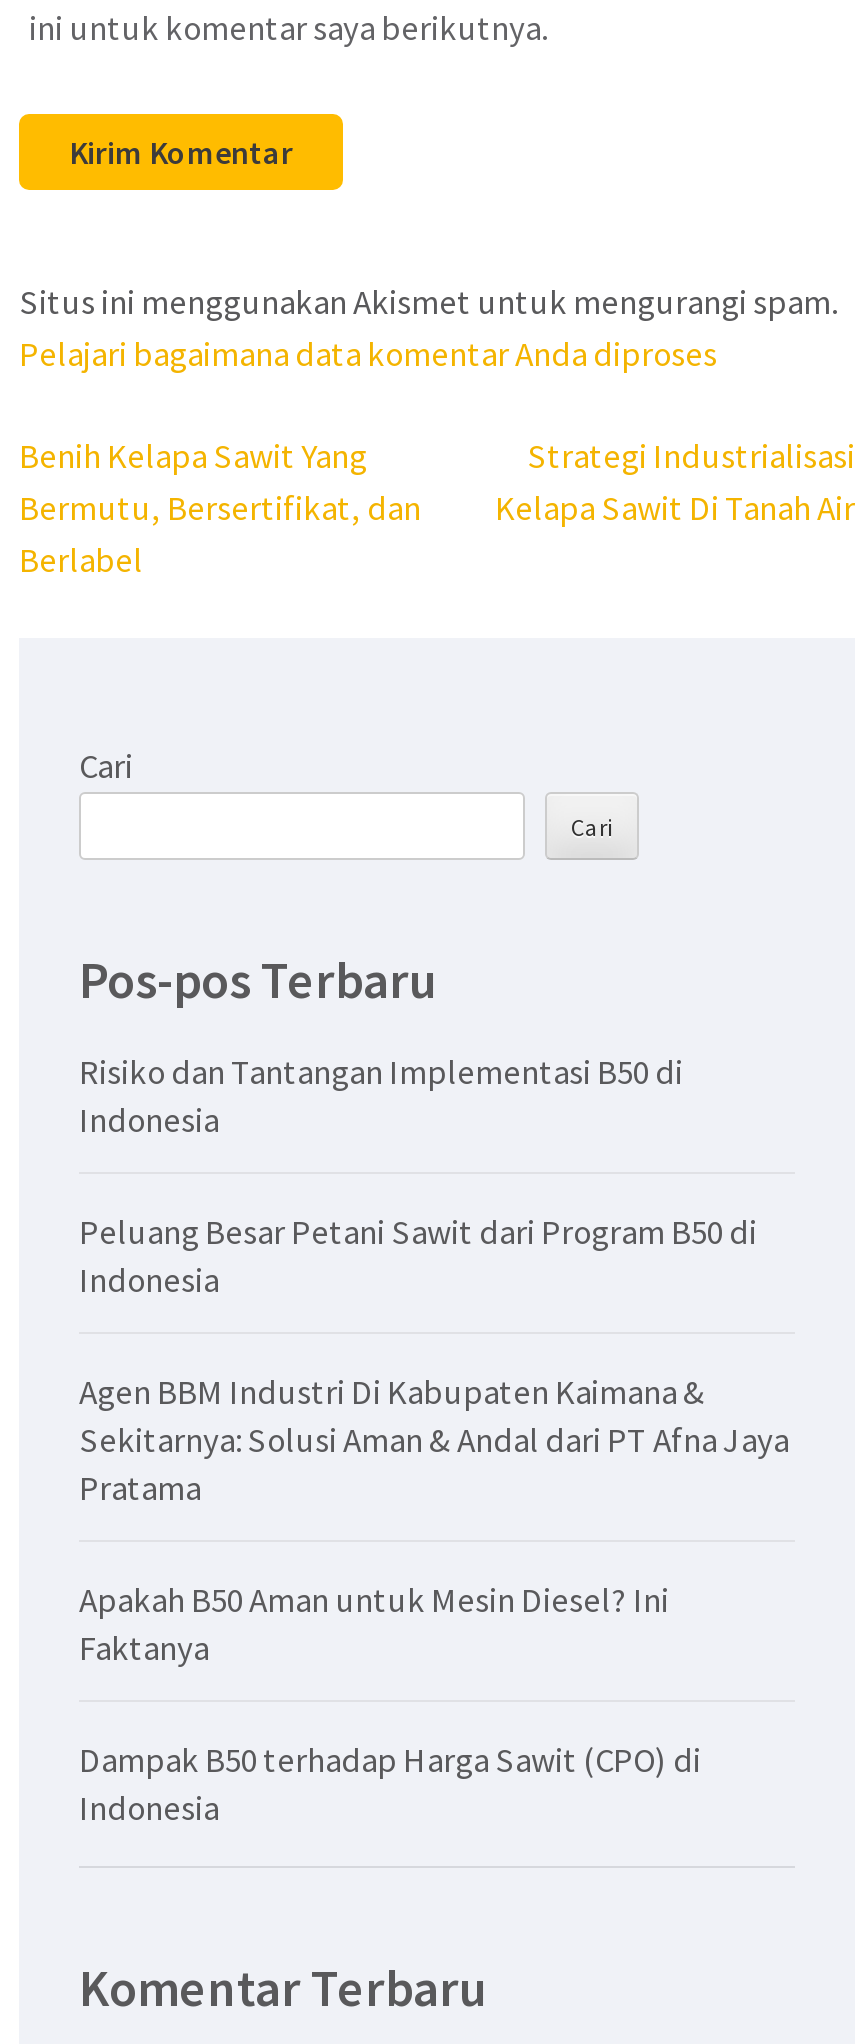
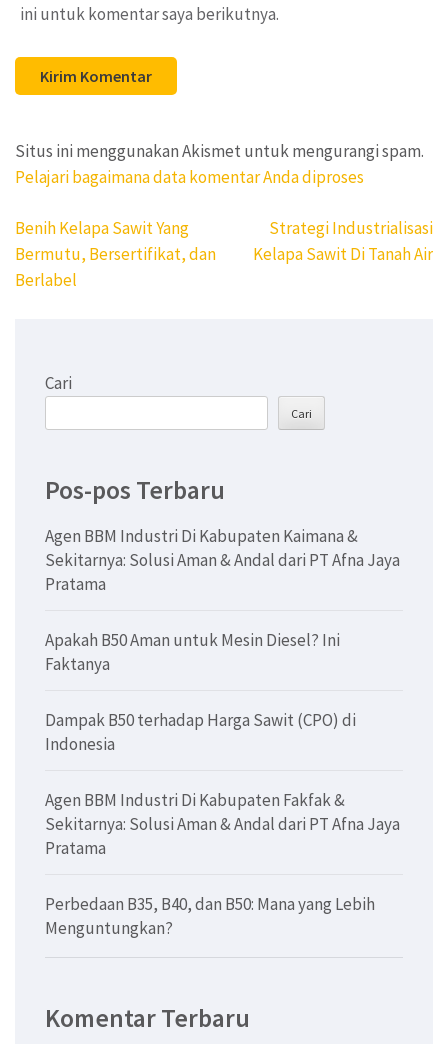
[79,1050,757,1302] Risiko dan Tantangan Implementasi B50 di | Indonesia | Peluang Besar Petani Sawit dari Program B50 di | Indonesia -> none
moved [79,1370,789,1830] -> [45,525,400,755]: Agen BBM Industri Di Kabupaten Kaimana & | Sekitarnya: Solusi Aman & Andal dari PT Afna Jaya | Pratama | Apakah B50 Aman untuk Mesin Diesel? Ini | Faktanya | Dampak B50 terhadap Harga Sawit (CPO) di | Indonesia
none -> [45,789,400,939] Agen BBM Industri Di Kabupaten Fakfak & | Sekitarnya: Solusi Aman & Andal dari PT Afna Jaya | Pratama | Perbedaan B35, B40, dan B50: Mana yang Lebih | Menguntungkan?

